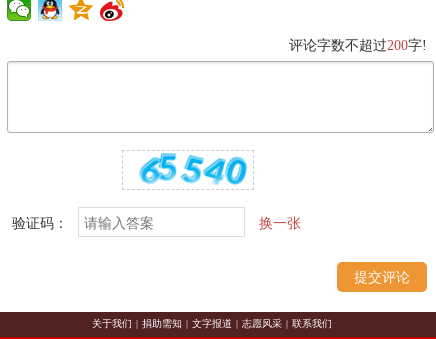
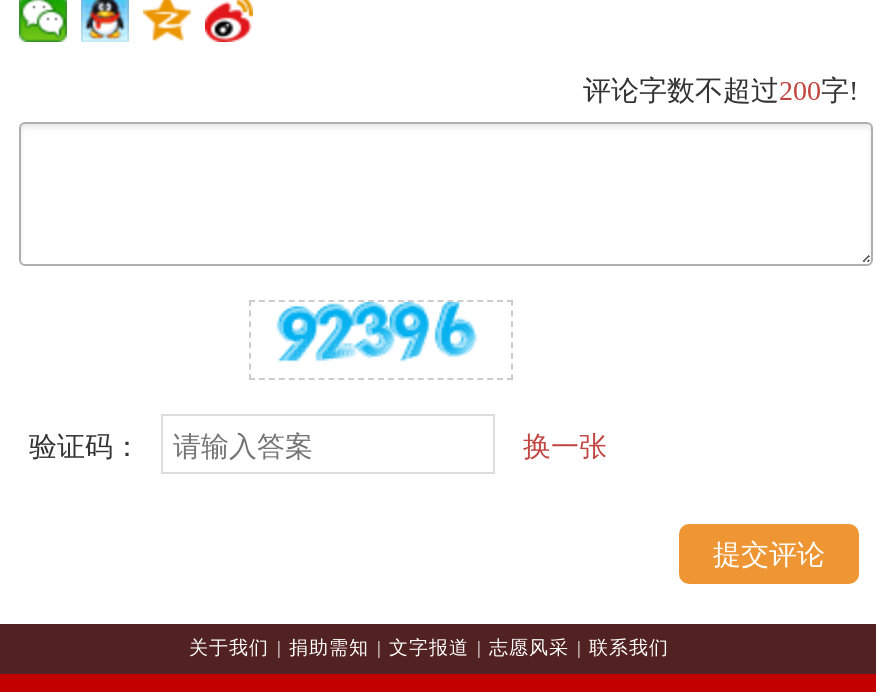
[137,151,248,185] [image] -> [275,300,499,368] [image]

